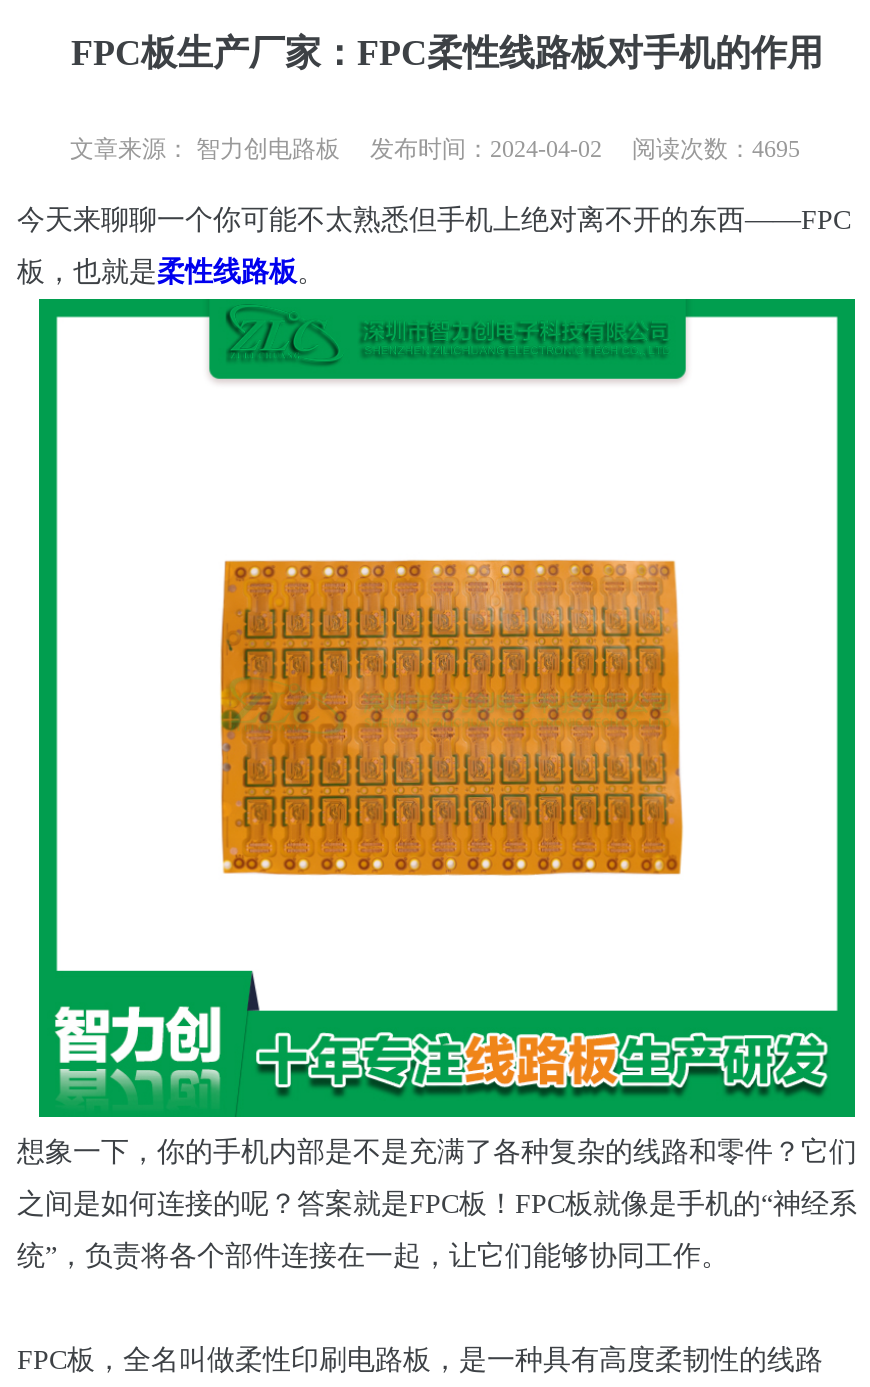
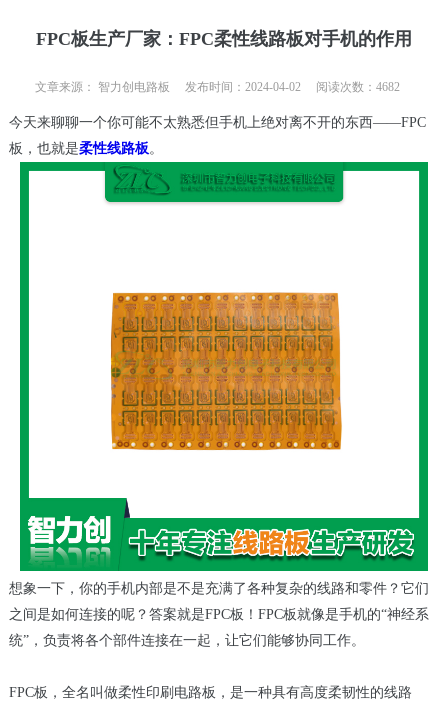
[70,135,824,163] 文章来源： 智力创电路板 发布时间：2024-04-02 阅读次数：4695 -> [35,80,412,94] 文章来源： 智力创电路板 发布时间：2024-04-02 阅读次数：4682

